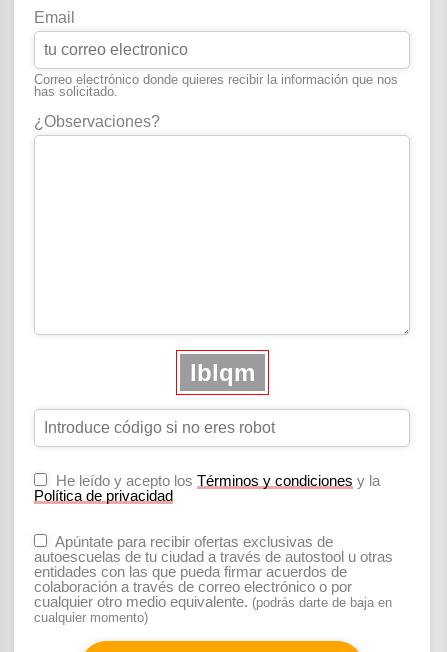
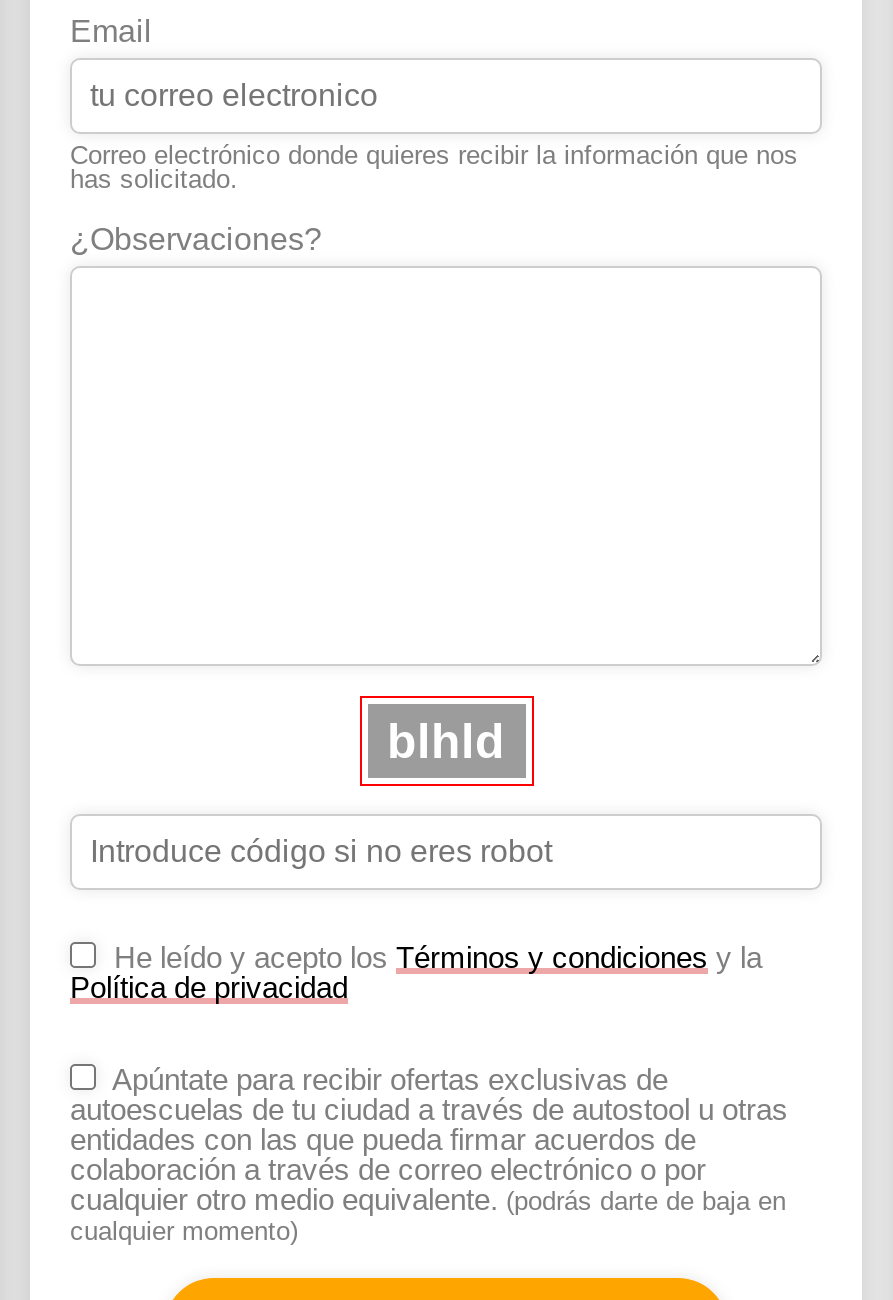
[189,359,254,386] lblqm -> [387,714,505,768] blhld

